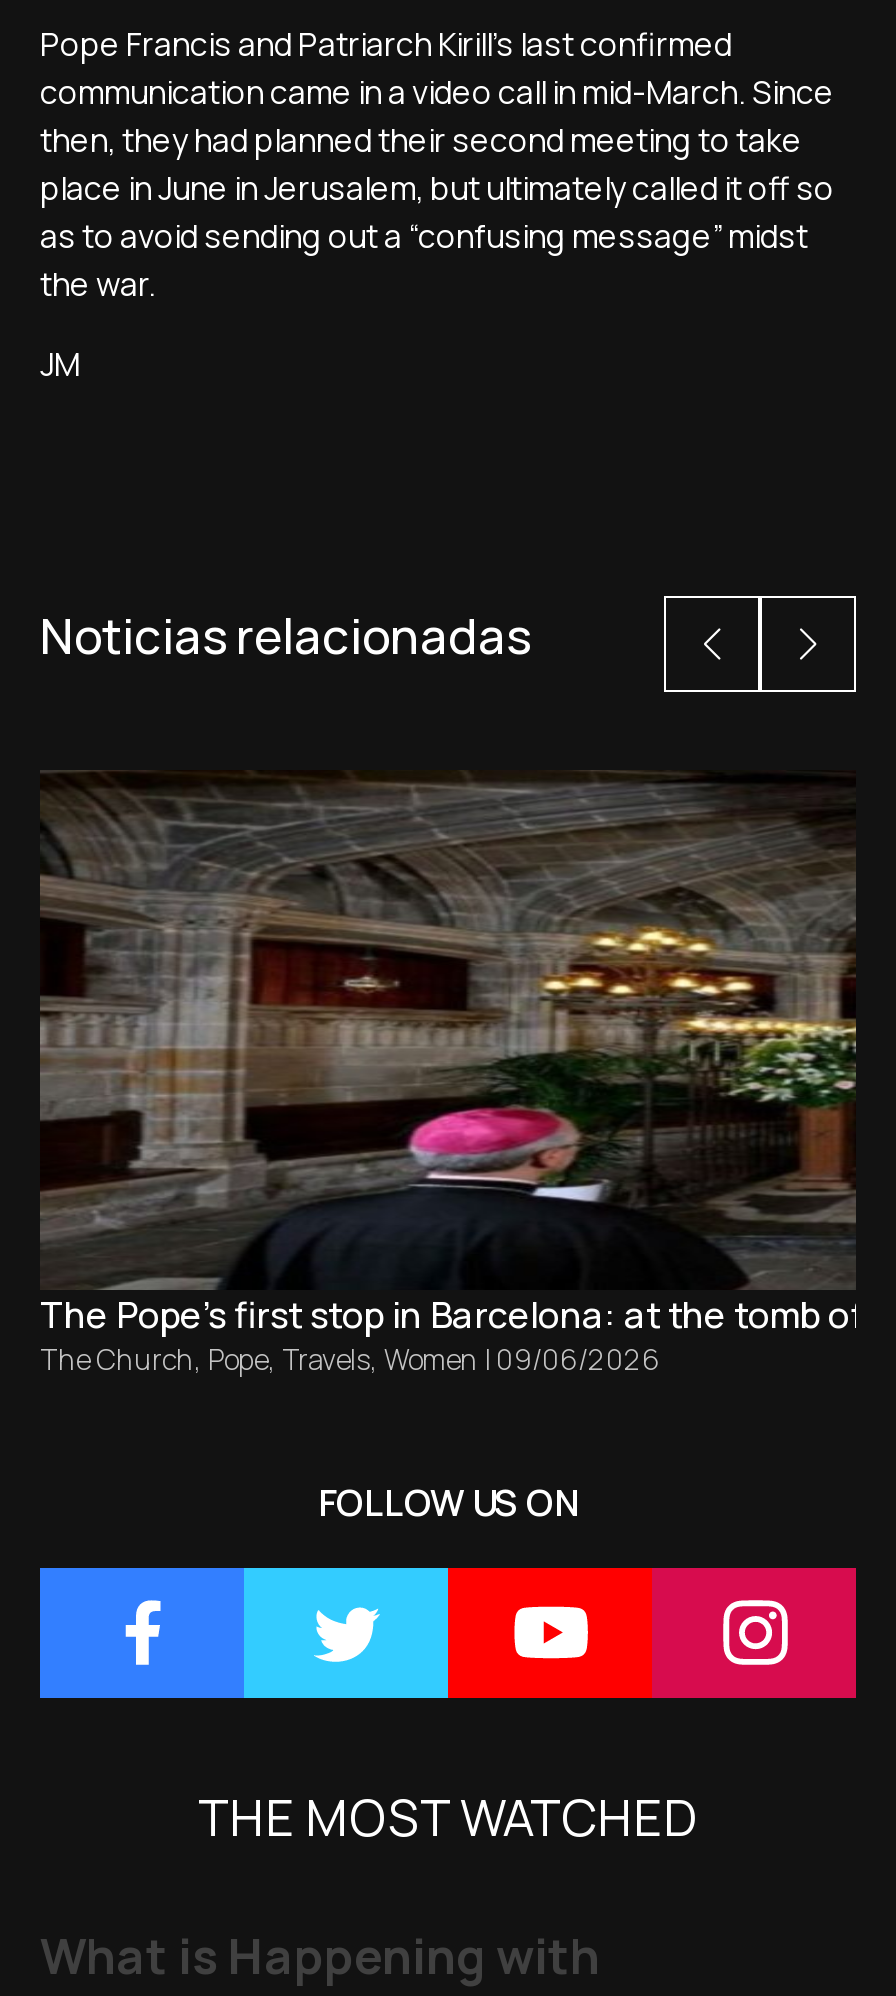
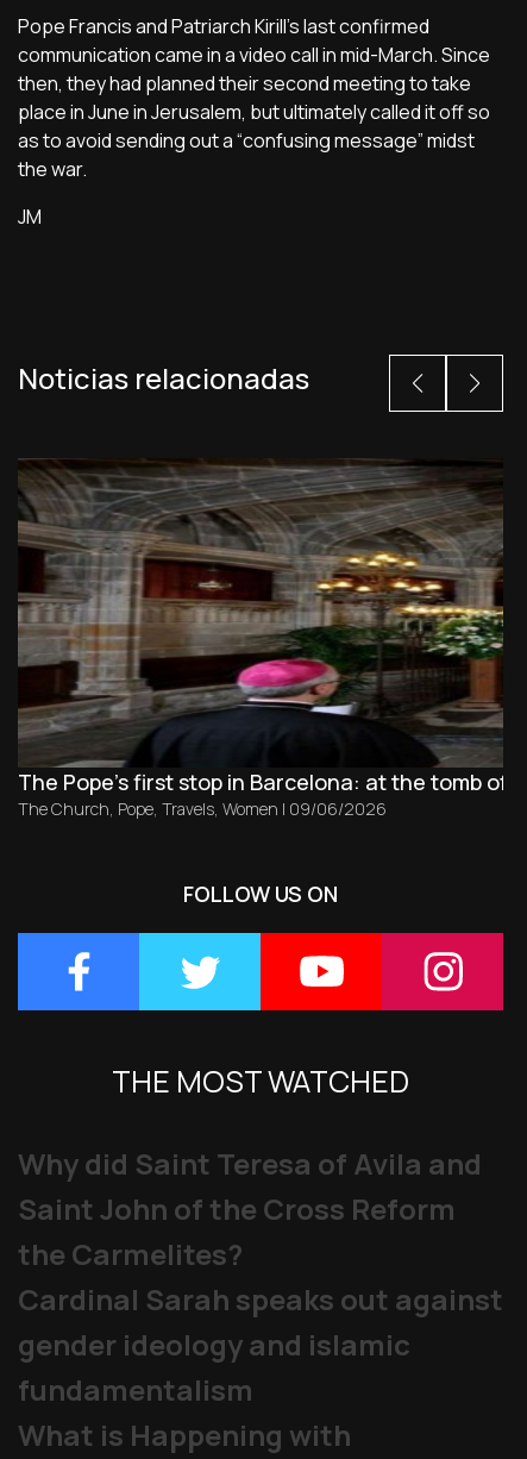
none -> [18,1144,503,1409] Why did Saint Teresa of Avila and | Saint John of the Cross Reform | the Carmelites? | Cardinal Sarah speaks out against | gender ideology and islamic | fundamentalism

